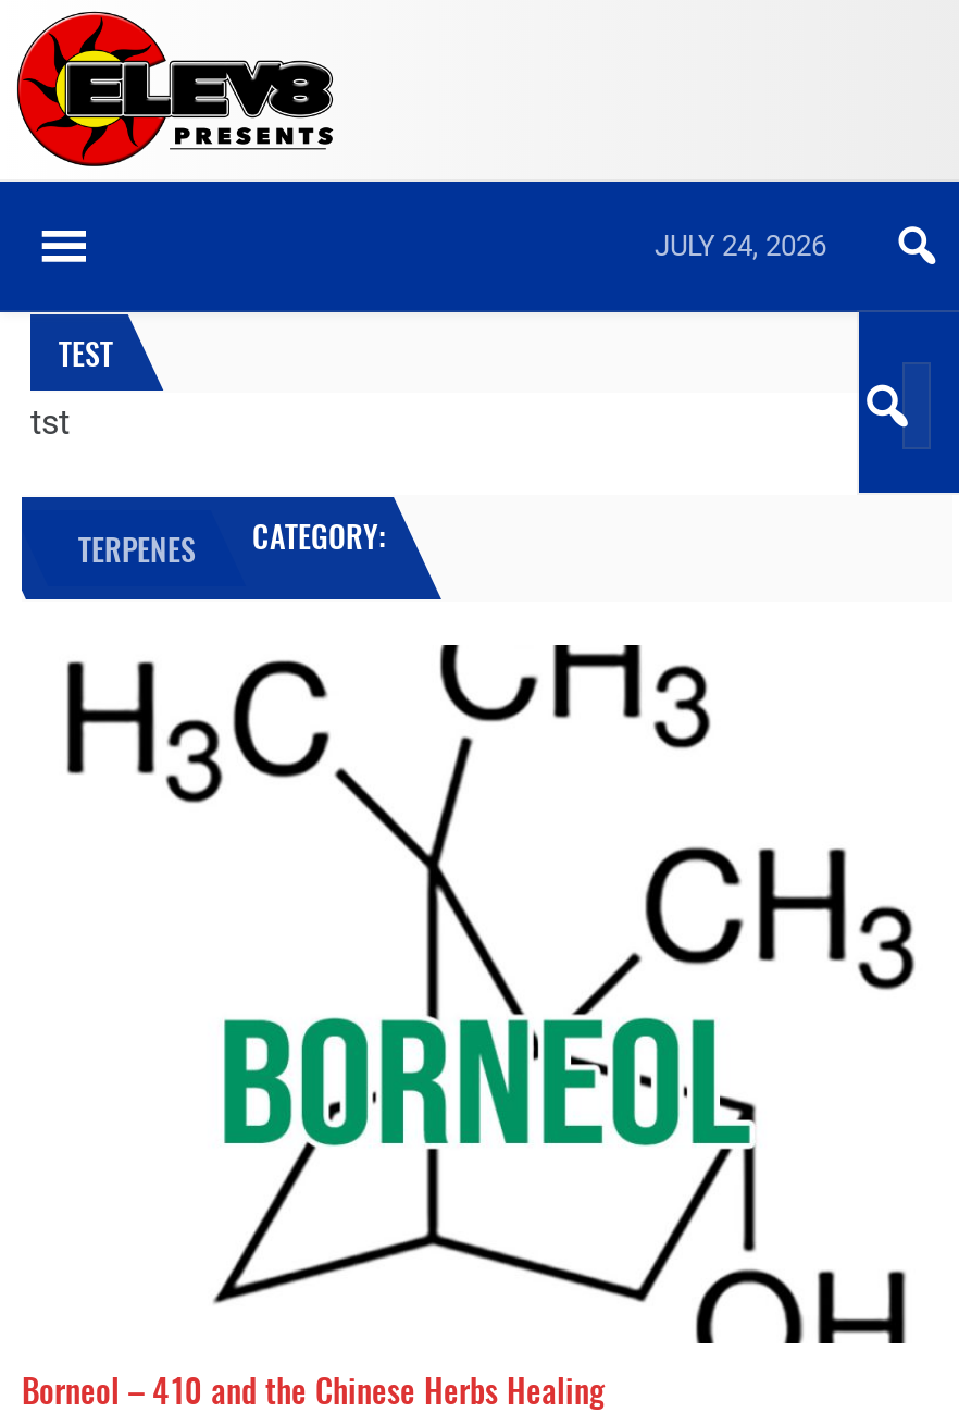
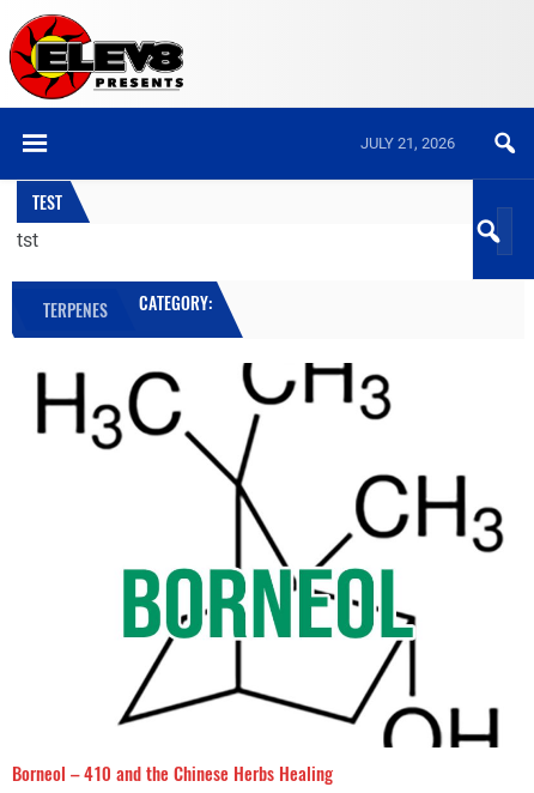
[655,230,826,262] JULY 24, 2026 -> [360,134,455,152] JULY 21, 2026

